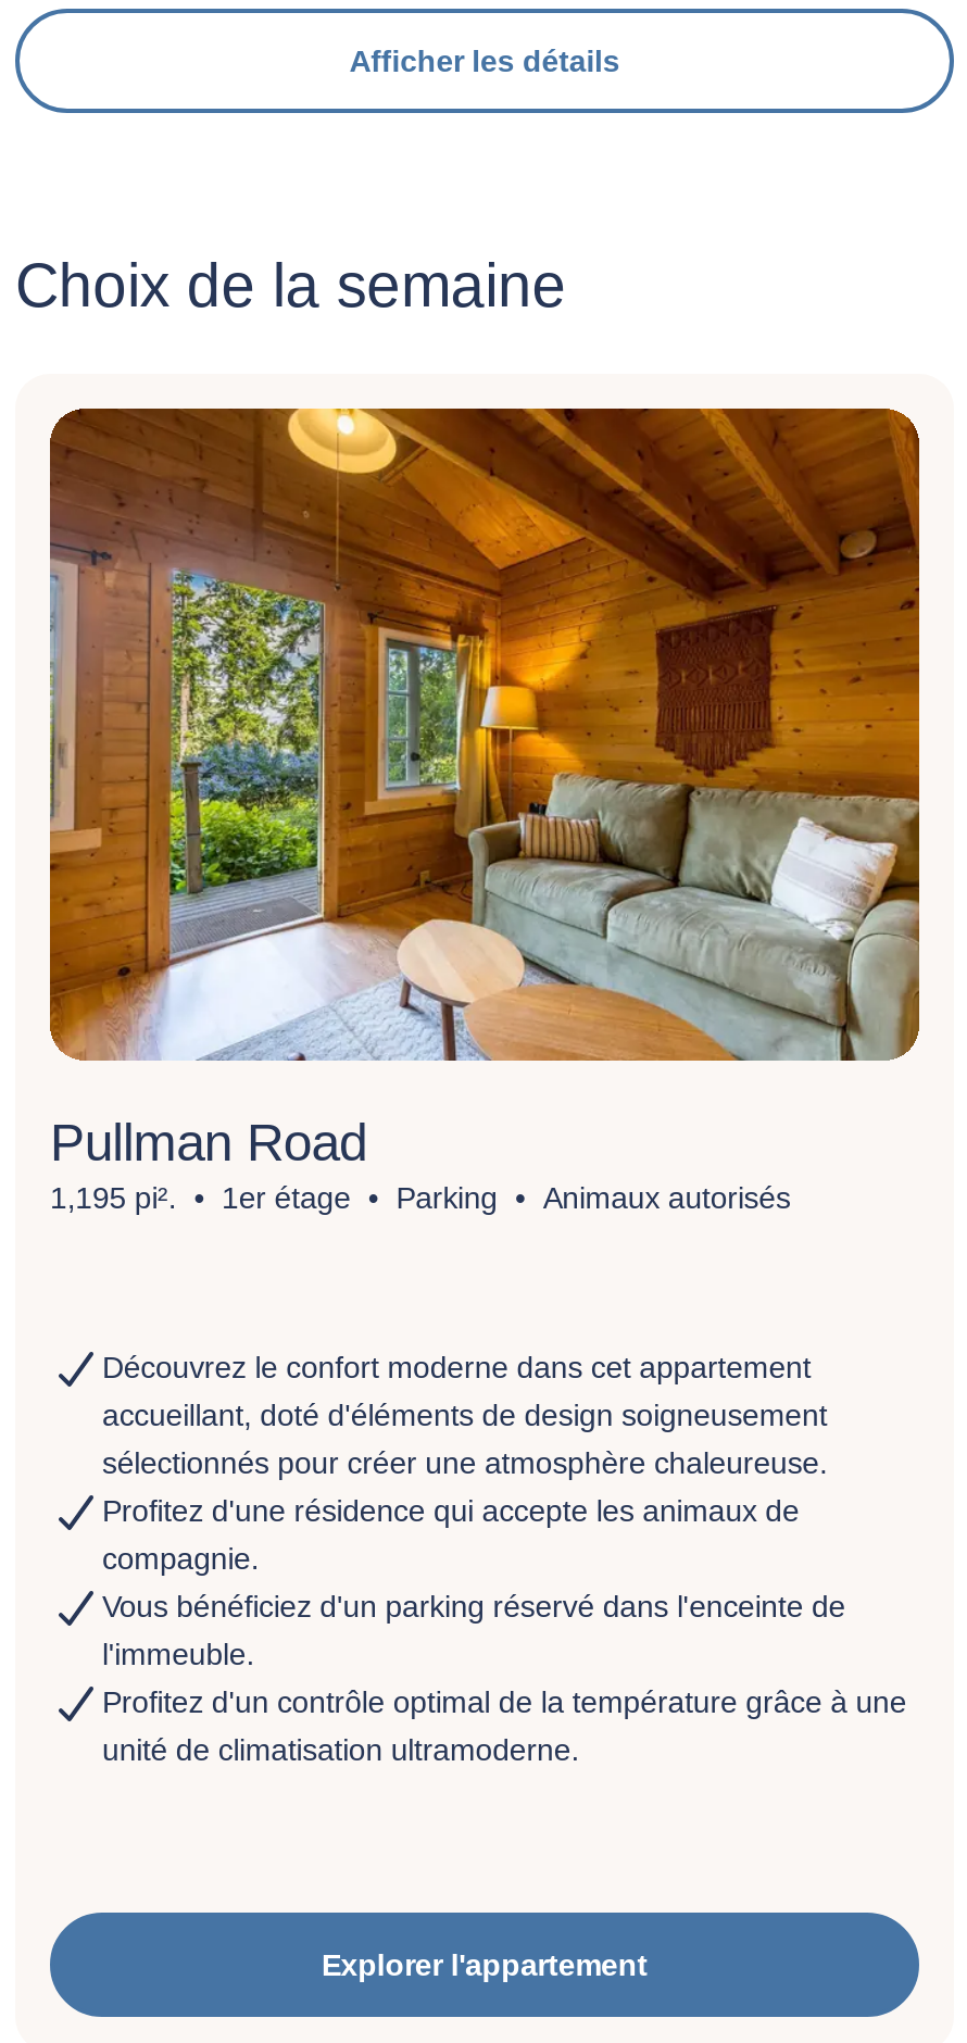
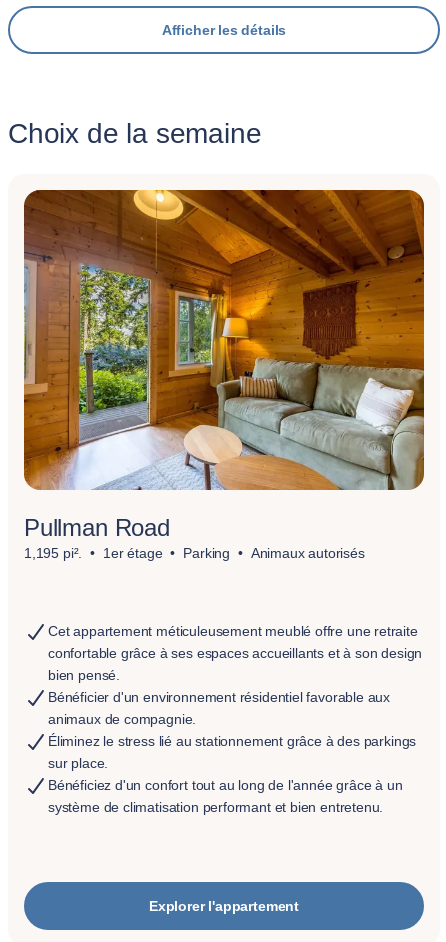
[102,1350,907,1767] Découvrez le confort moderne dans cet appartement | accueillant, doté d'éléments de design soigneusement | sélectionnés pour créer une atmosphère chaleureuse. | Profitez d'une résidence qui accepte les animaux de | compagnie. | Vous bénéficiez d'un parking réservé dans l'enceinte de | l'immeuble. | Profitez d'un contrôle optimal de la température grâce à une | unité de climatisation ultramoderne. -> [48,623,422,815] Cet appartement méticuleusement meublé offre une retraite | confortable grâce à ses espaces accueillants et à son design | bien pensé. | Bénéficier d'un environnement résidentiel favorable aux | animaux de compagnie. | Éliminez le stress lié au stationnement grâce à des parkings | sur place. | Bénéficiez d'un confort tout au long de l'année grâce à un | système de climatisation performant et bien entretenu.

